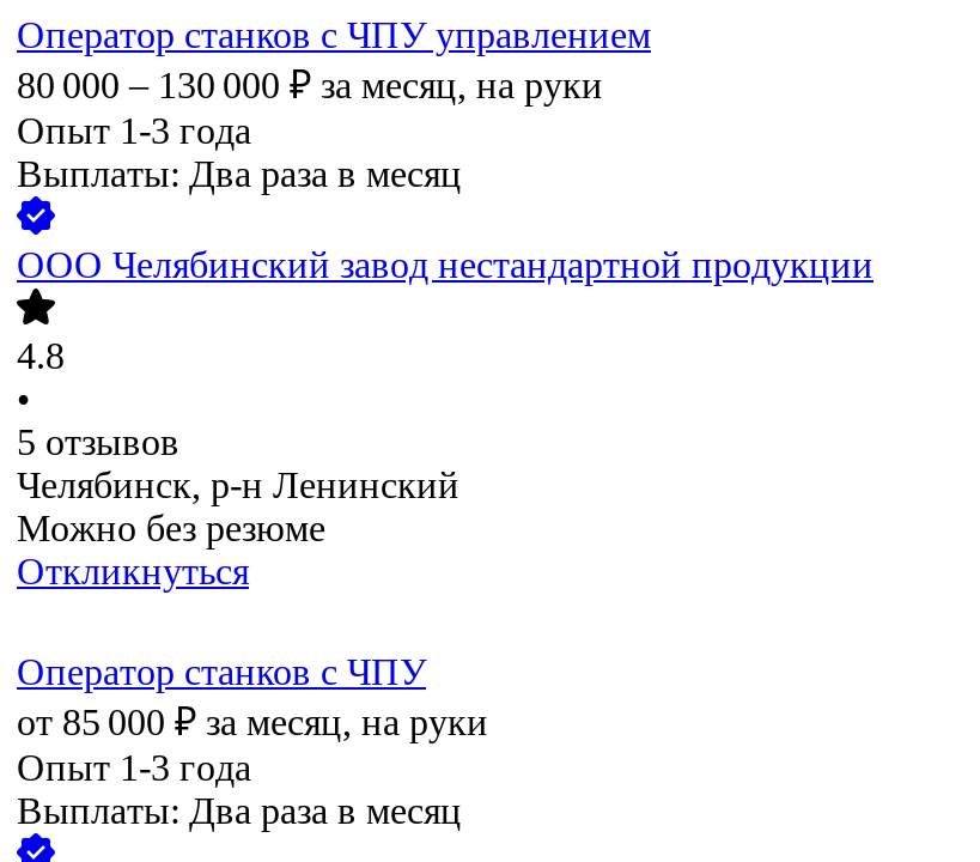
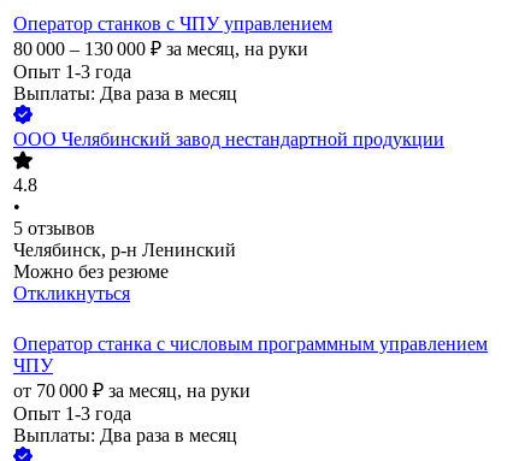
[17,652,488,743] Оператор станков с ЧПУ | от 85 000 ₽ за месяц, на руки -> [13,334,488,401] Оператор станка с числовым программным управлением | ЧПУ | от 70 000 ₽ за месяц, на руки

